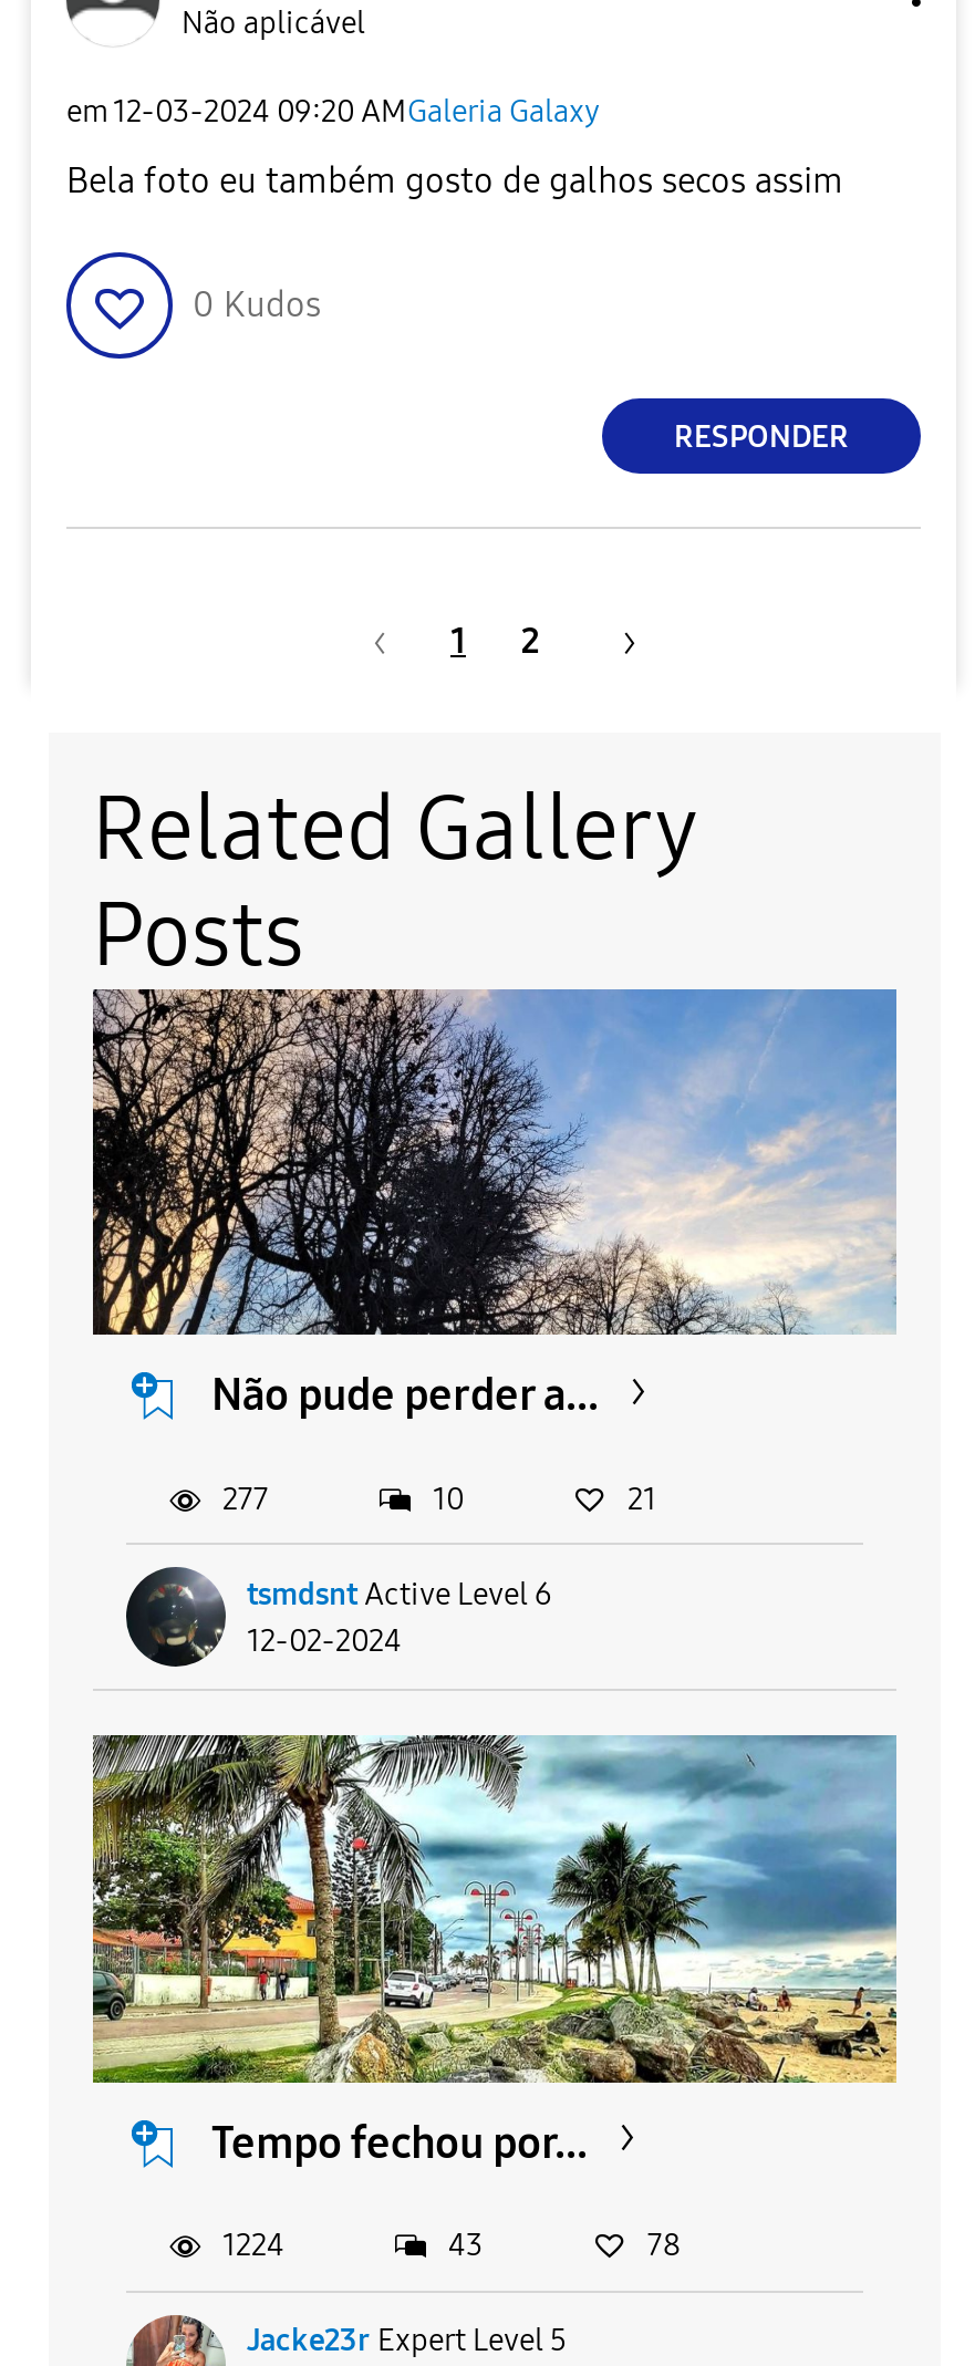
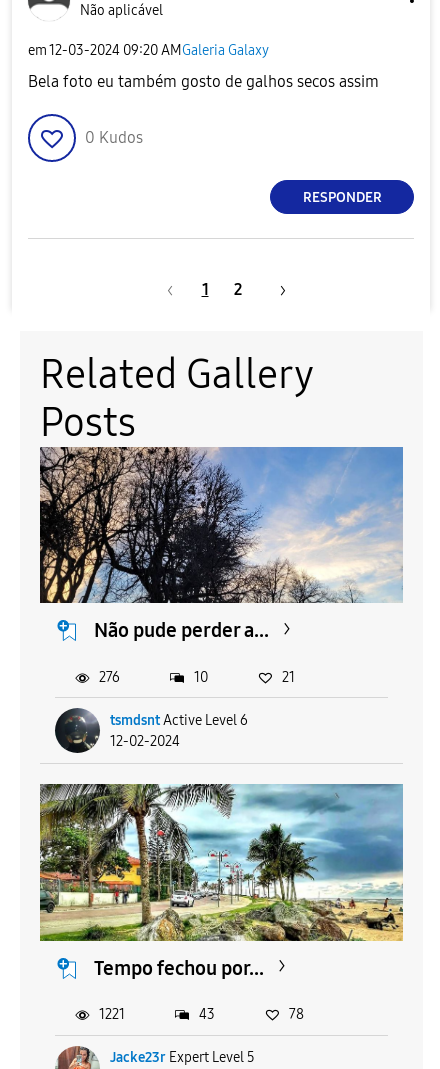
[222,1481,269,1518] 277 -> [98,669,119,686] 276
[222,2227,284,2264] 1224 -> [98,1006,124,1023] 1221

